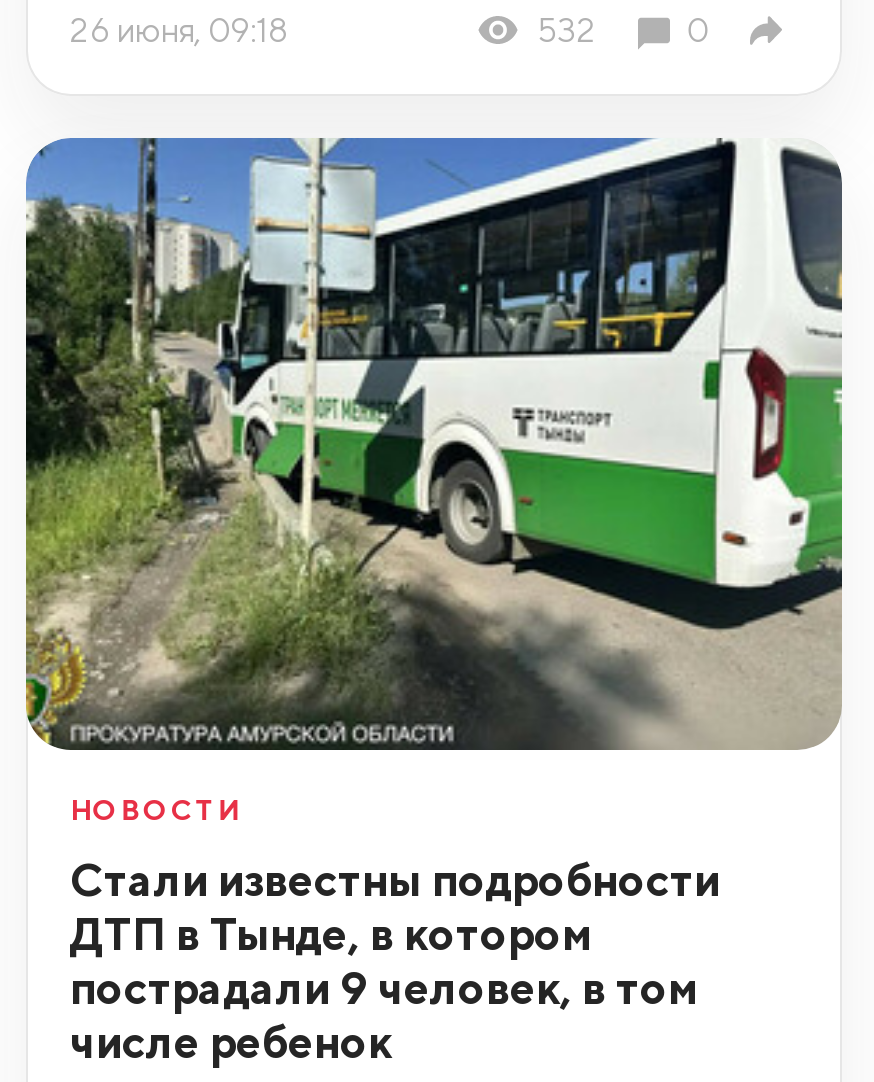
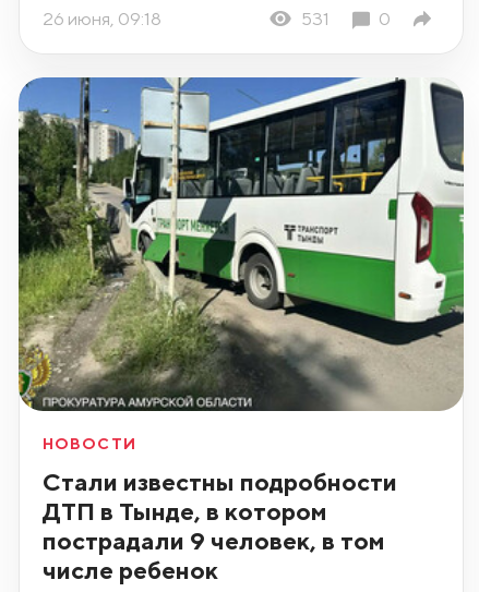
[537,11,597,51] 532 -> [302,8,330,30] 531

